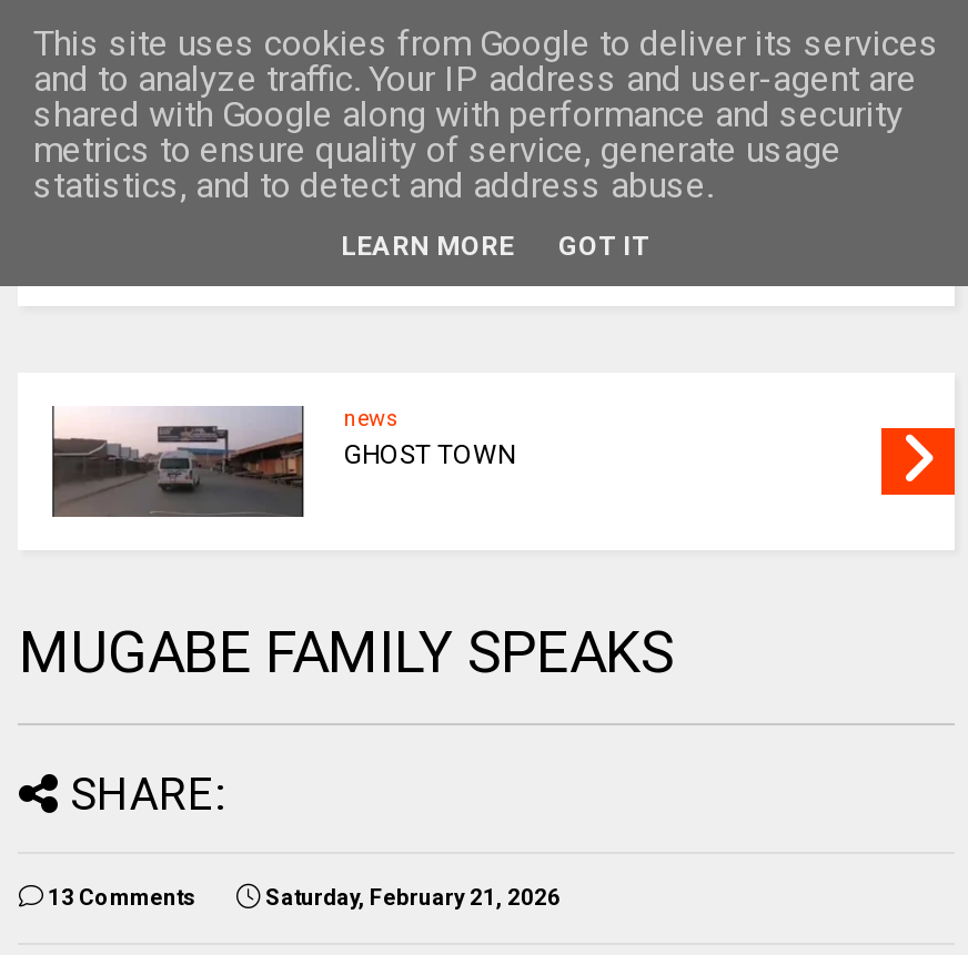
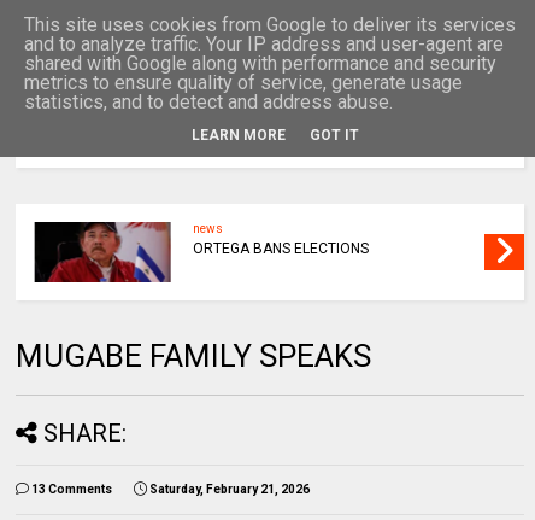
[51,406,515,519] [image] | GHOST TOWN -> [34,221,369,284] [image] | ORTEGA BANS ELECTIONS

